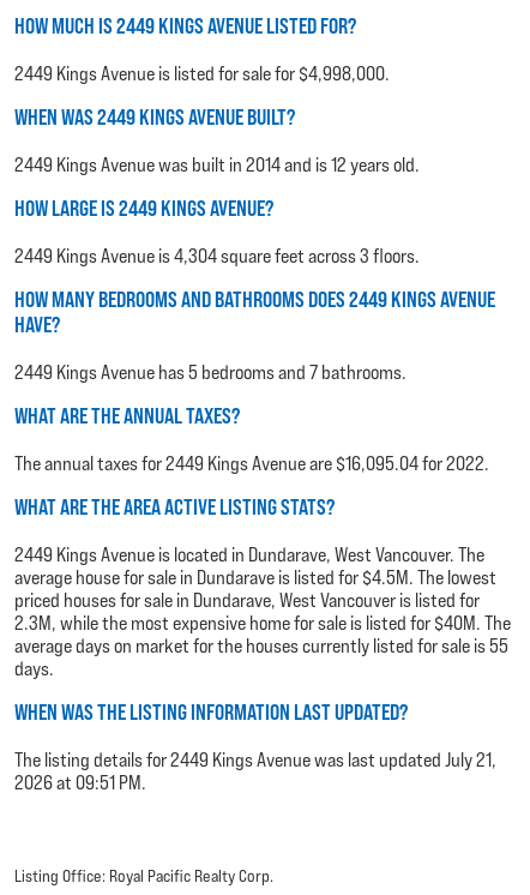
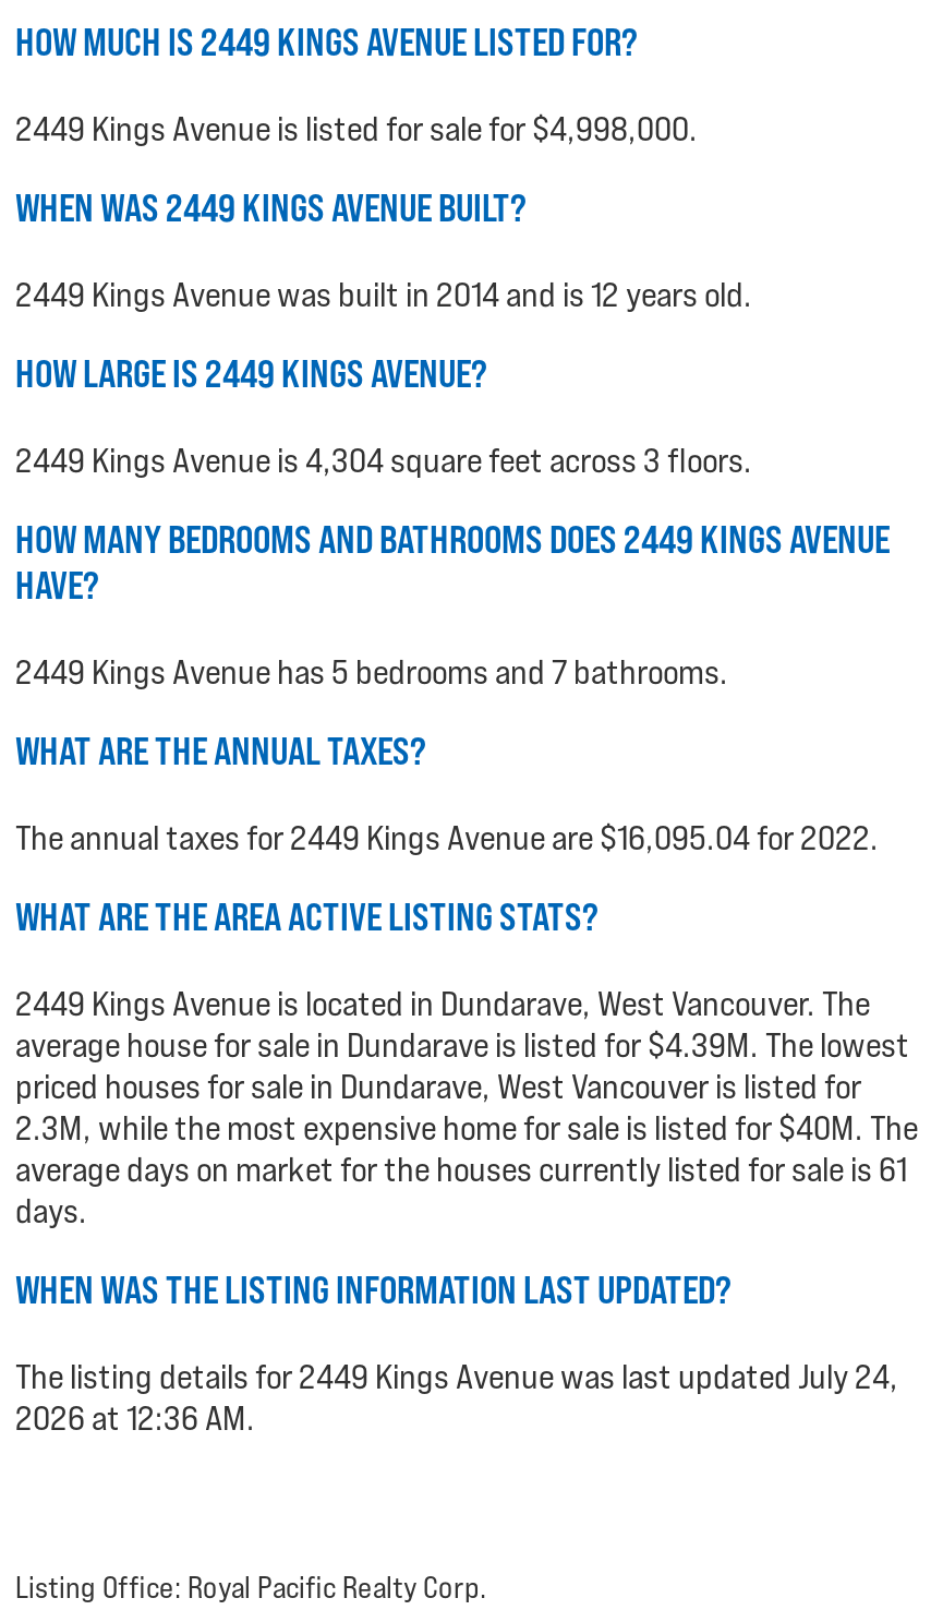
[14,566,496,589] average house for sale in Dundarave is listed for $4.5M. The lowest -> [15,1024,909,1065] average house for sale in Dundarave is listed for $4.39M. The lowest
[14,634,508,657] average days on market for the houses currently listed for sale is 55 -> [15,1148,907,1189] average days on market for the houses currently listed for sale is 61
[14,748,496,771] The listing details for 2449 Kings Avenue was last updated July 21, -> [15,1355,898,1397] The listing details for 2449 Kings Avenue was last updated July 24,
[14,771,146,794] 2026 at 09:51 PM. -> [15,1397,255,1438] 2026 at 12:36 AM.

